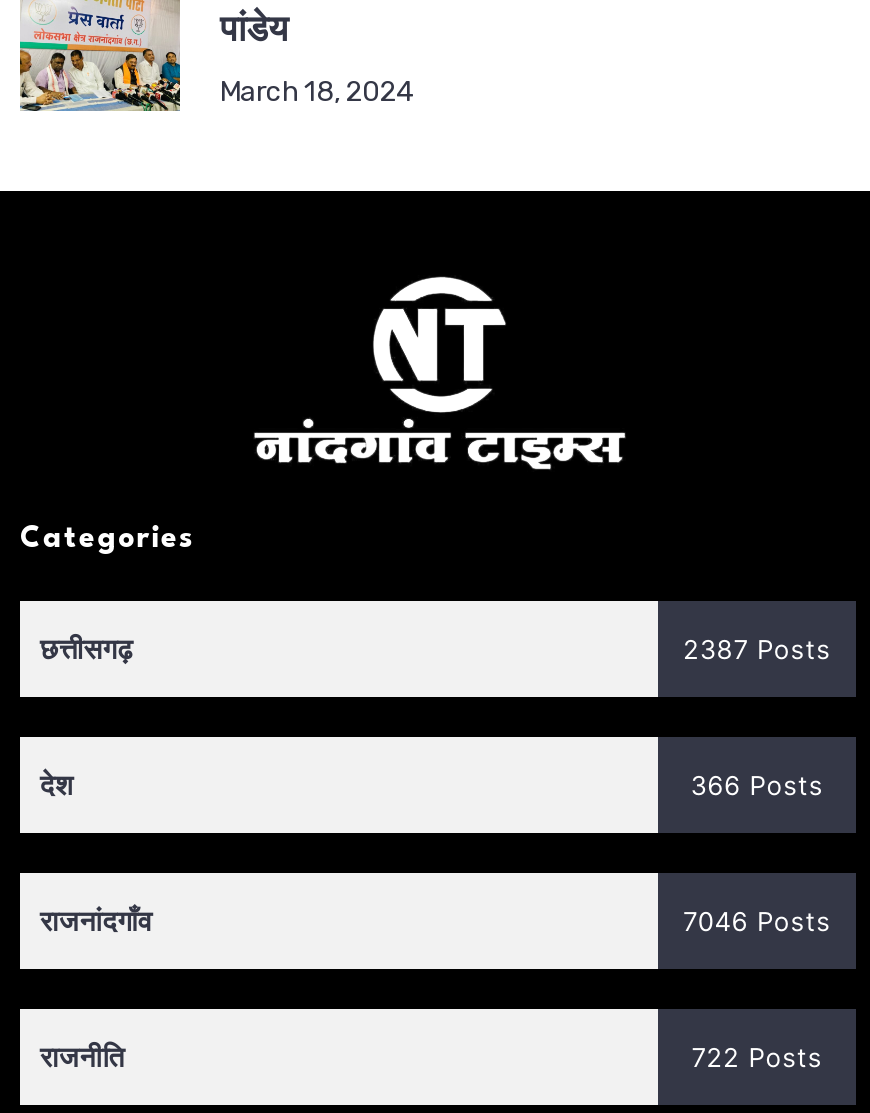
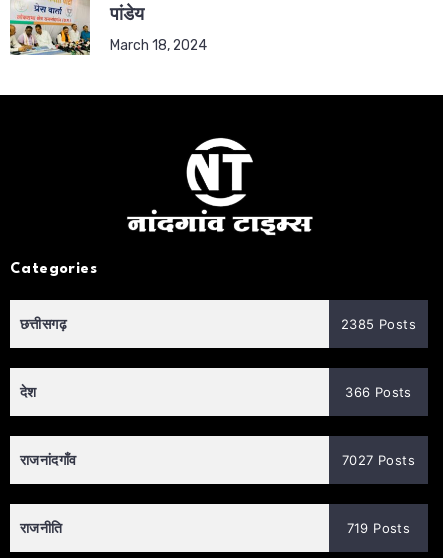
[683,633,831,665] 2387 Posts -> [341,316,416,332] 2385 Posts
[683,905,831,937] 7046 Posts -> [342,452,415,468] 7027 Posts
[691,1041,823,1073] 722 Posts -> [347,520,410,536] 719 Posts

